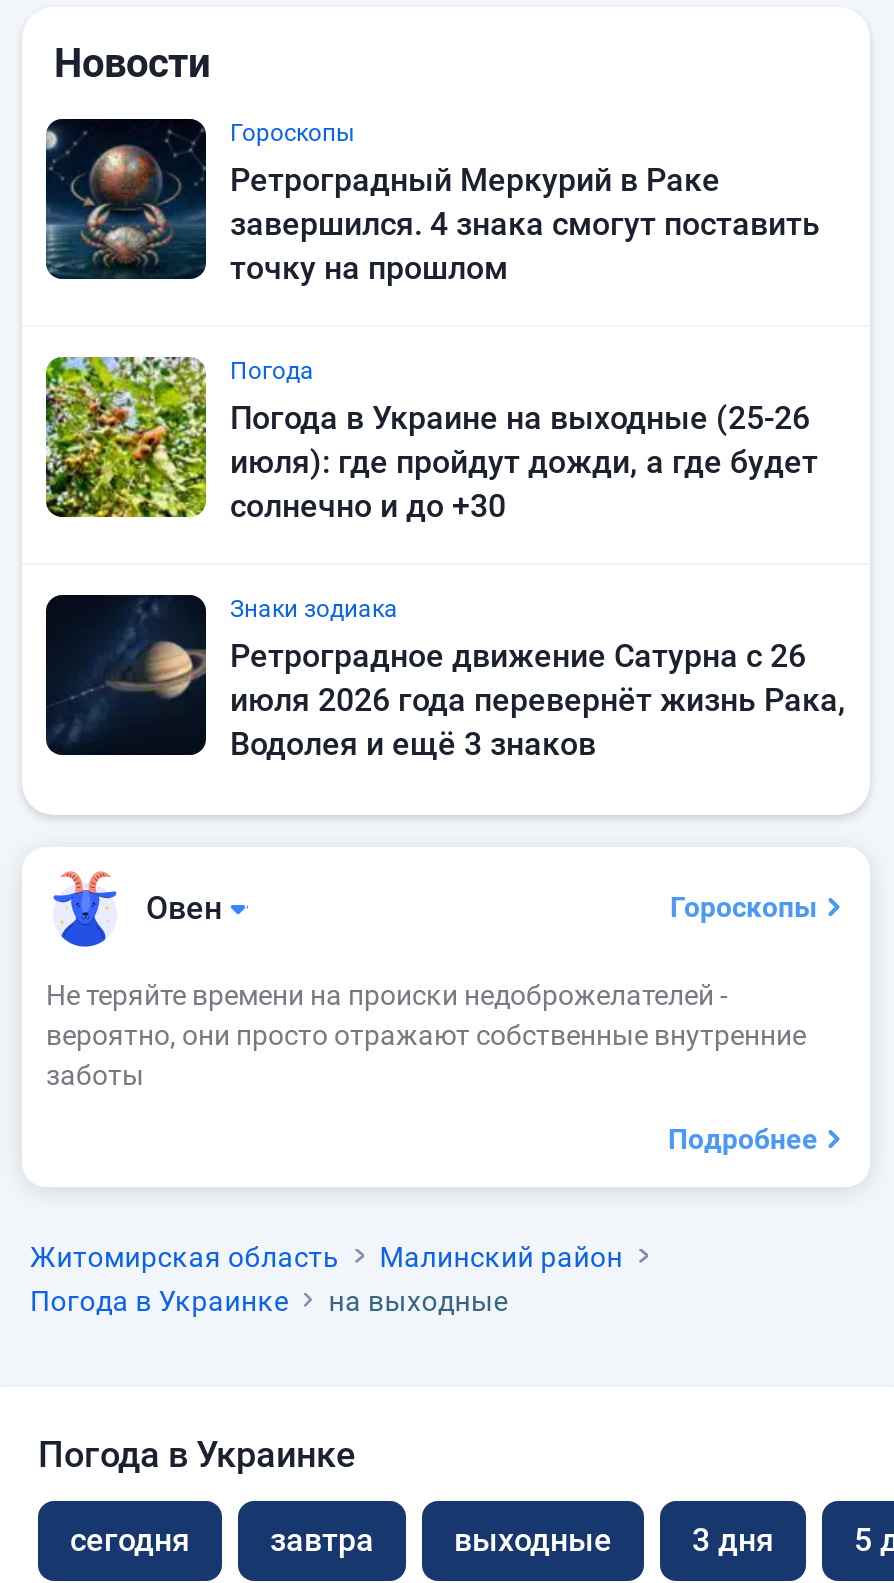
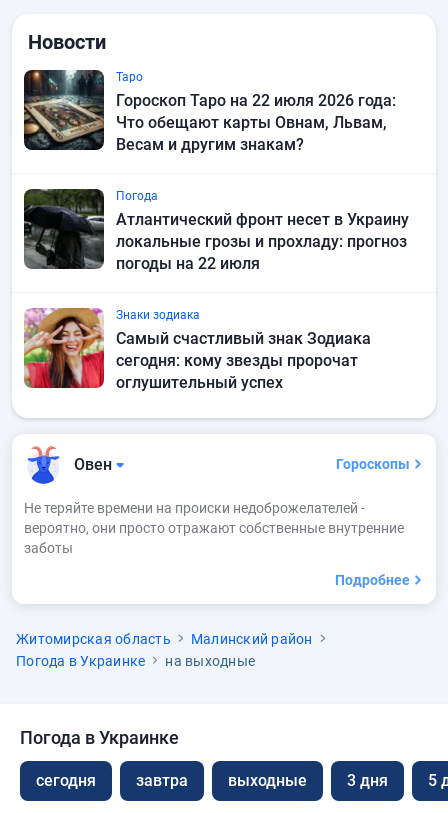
[44,117,820,287] [image] | Гороскопы | Ретроградный Меркурий в Раке | завершился. 4 знака смогут поставить | точку на прошлом -> [23,69,396,154] [image] | Таро | Гороскоп Таро на 22 июля 2026 года: | Что обещают карты Овнам, Львам, | Весам и другим знакам?
[44,355,818,525] [image] | Погода в Украине на выходные (25-26 | июля): где пройдут дожди, а где будет | солнечно и до +30 -> [24,188,409,273] [image] | Атлантический фронт несет в Украину | локальные грозы и прохладу: прогноз | погоды на 22 июля
[44,593,846,763] [image] | Ретроградное движение Сатурна с 26 | июля 2026 года перевернёт жизнь Рака, | Водолея и ещё 3 знаков -> [23,307,371,392] [image] | Самый счастливый знак Зодиака | сегодня: кому звезды пророчат | оглушительный успех

